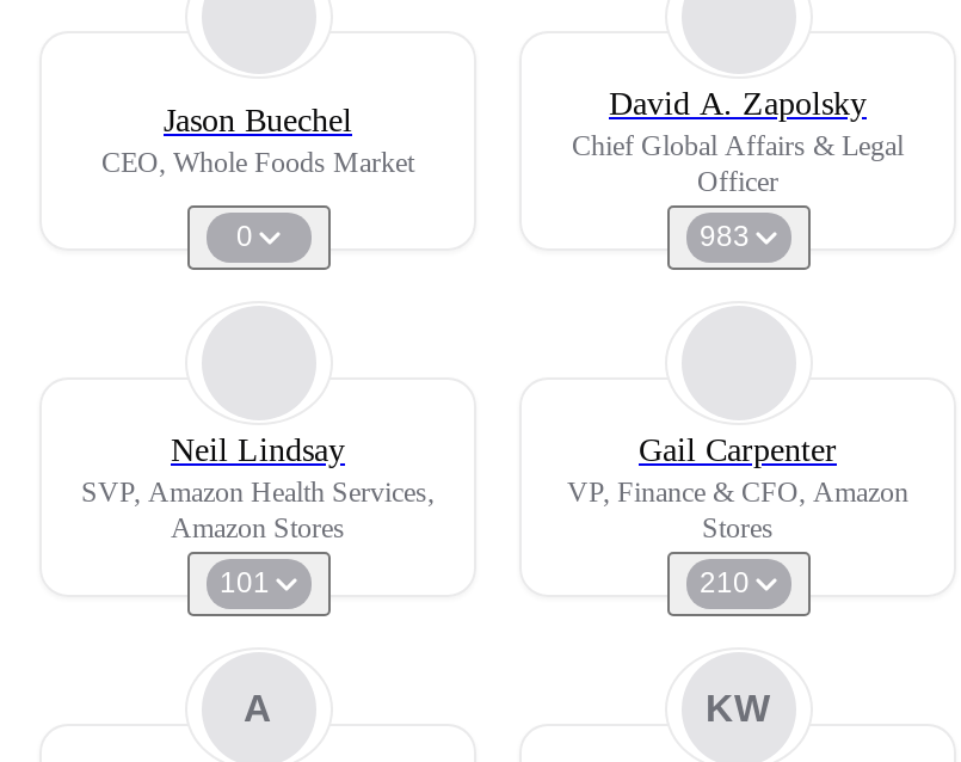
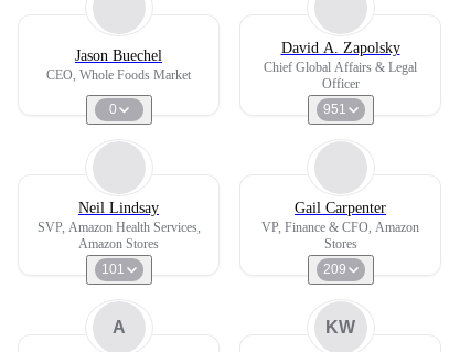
[700,220,750,253] 983 -> [323,102,346,117] 951
[700,566,750,600] 210 -> [323,262,346,277] 209

